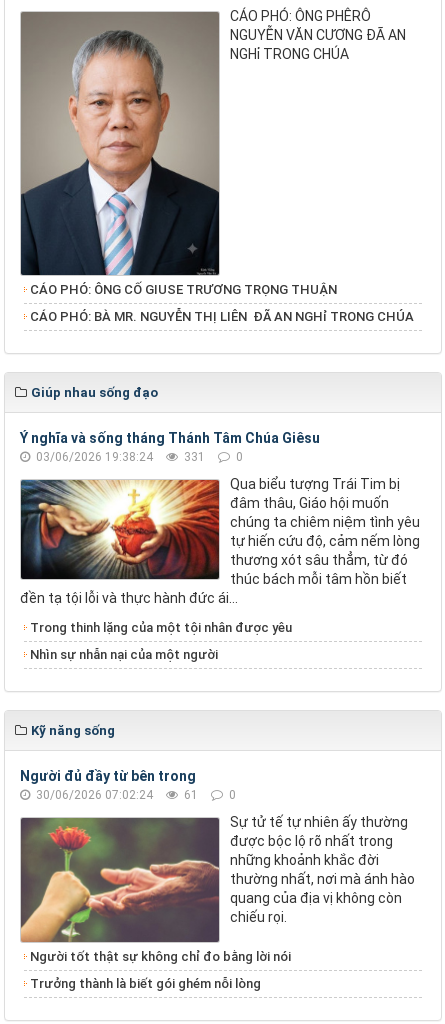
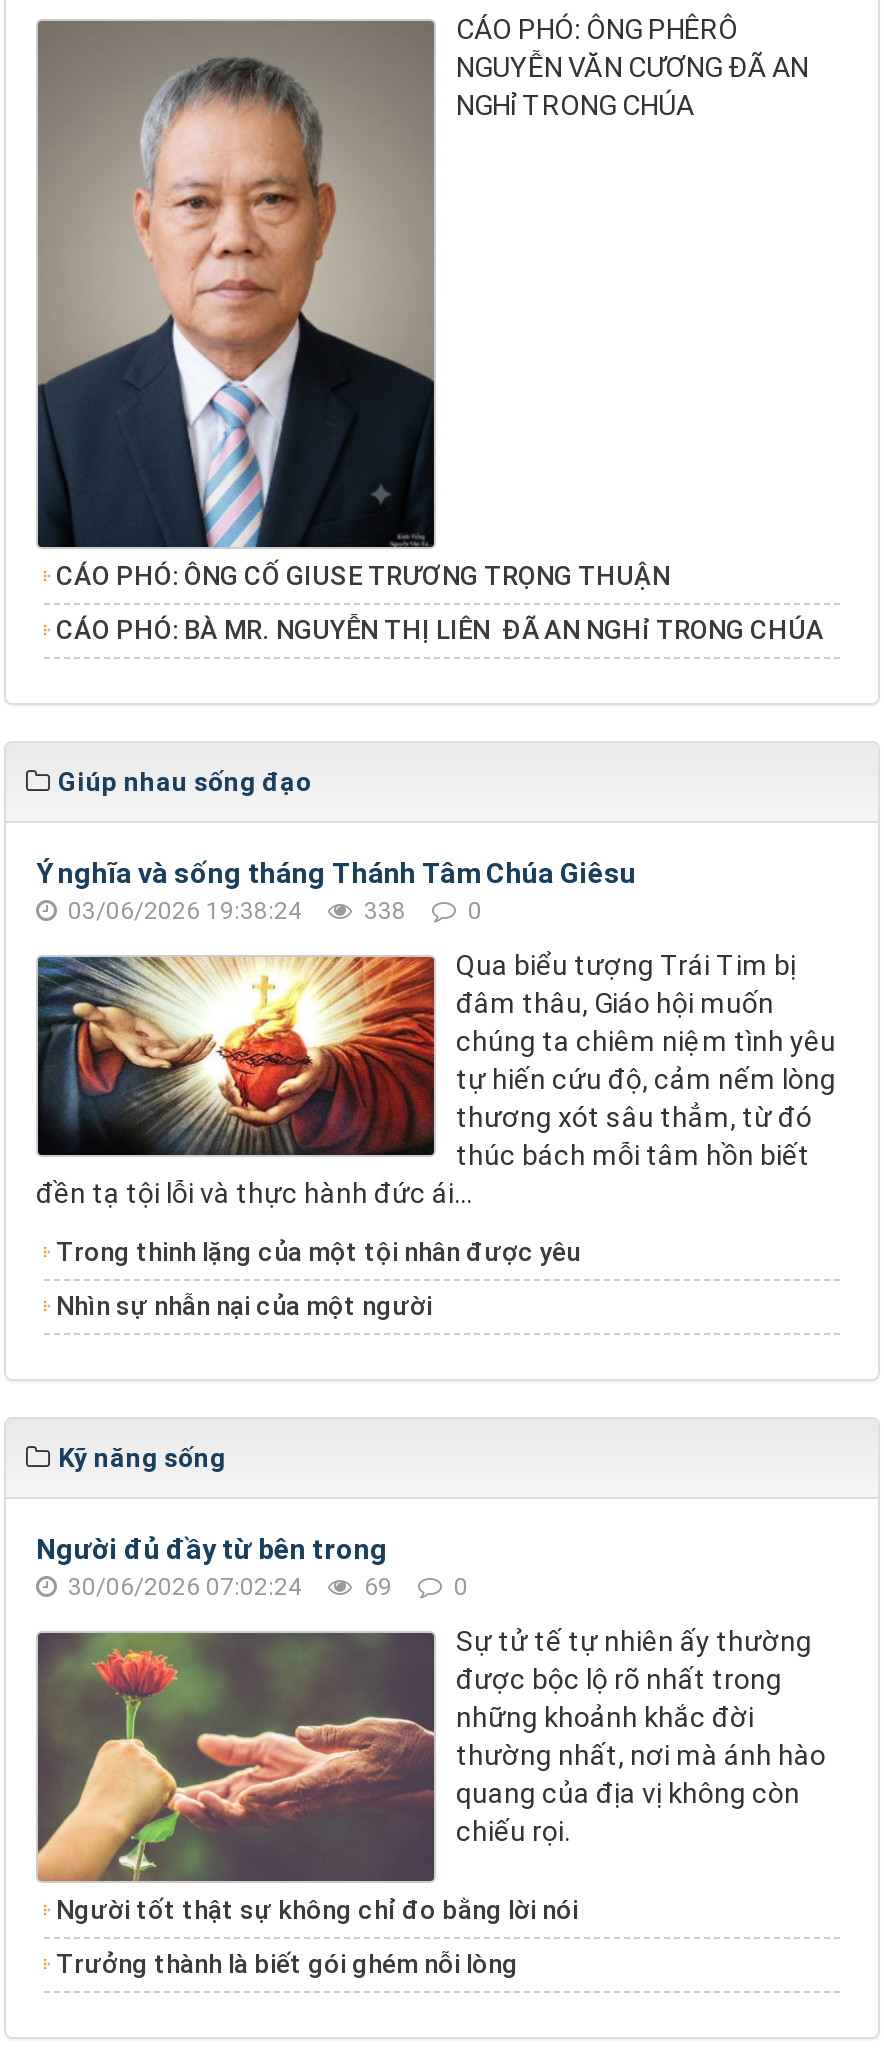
[33,450,243,464] 03/06/2026 19:38:24 331 0 -> [62,897,482,925] 03/06/2026 19:38:24 338 0
[33,788,236,802] 30/06/2026 07:02:24 61 0 -> [62,1573,468,1601] 30/06/2026 07:02:24 69 0

